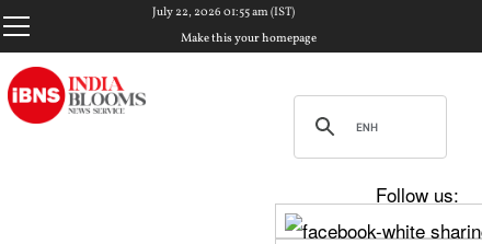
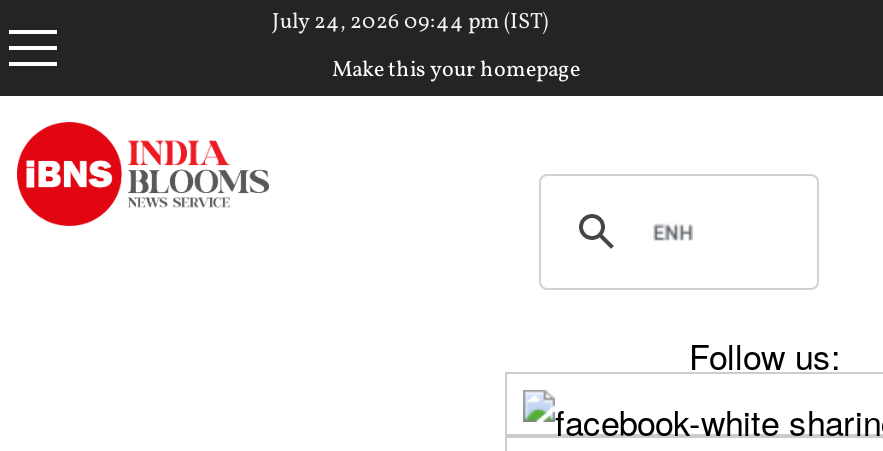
[152,4,294,21] July 22, 2026 01:55 am (IST) -> [272,8,548,38] July 24, 2026 09:44 pm (IST)

